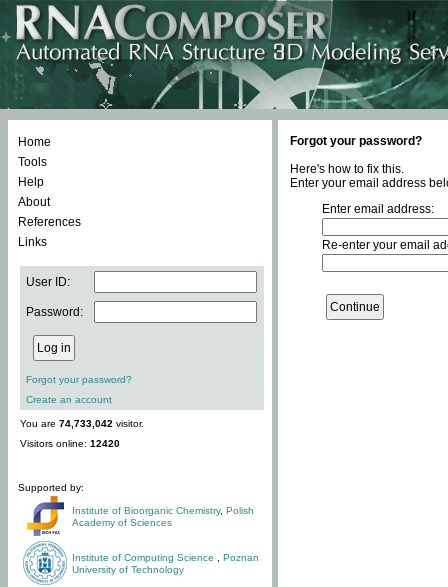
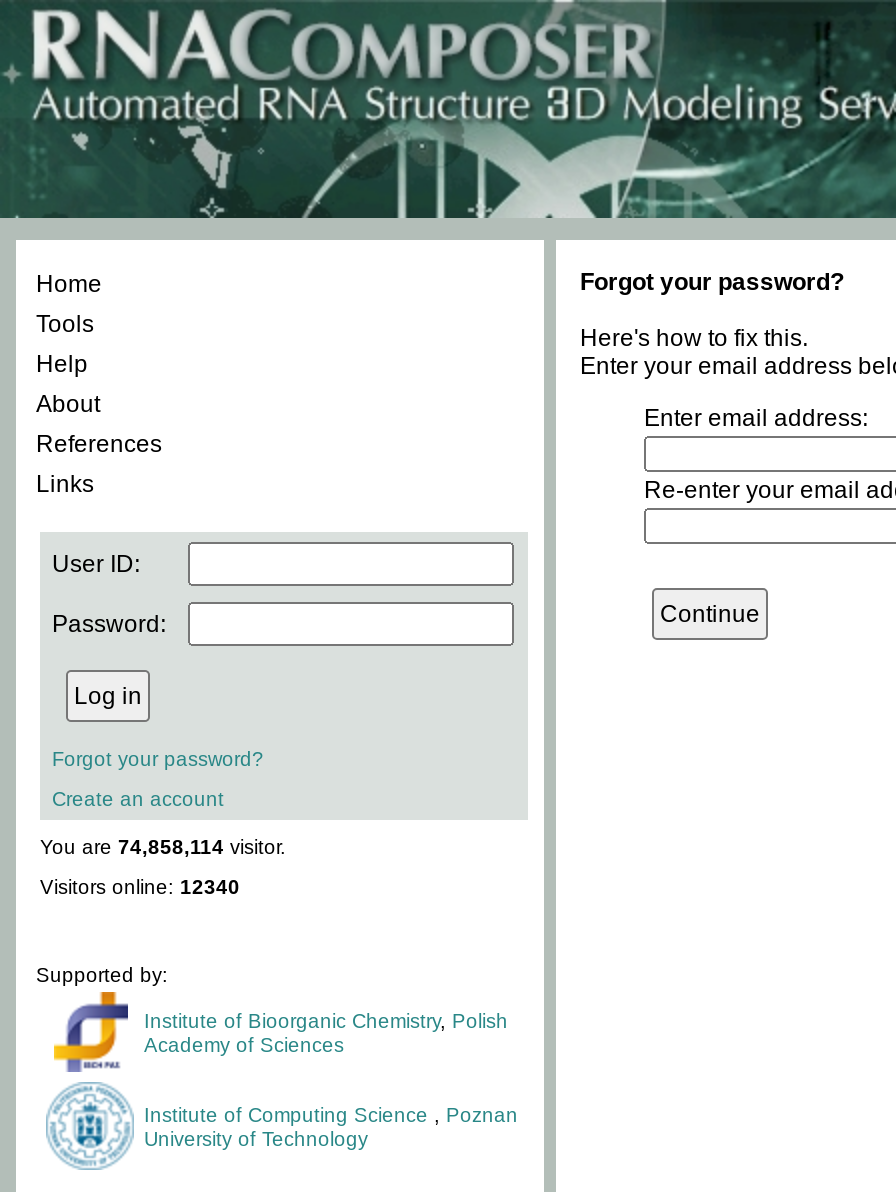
[20,418,144,429] You are 74,733,042 visitor. -> [40,836,286,858] You are 74,858,114 visitor.
[20,438,120,449] Visitors online: 12420 -> [40,876,240,898] Visitors online: 12340

